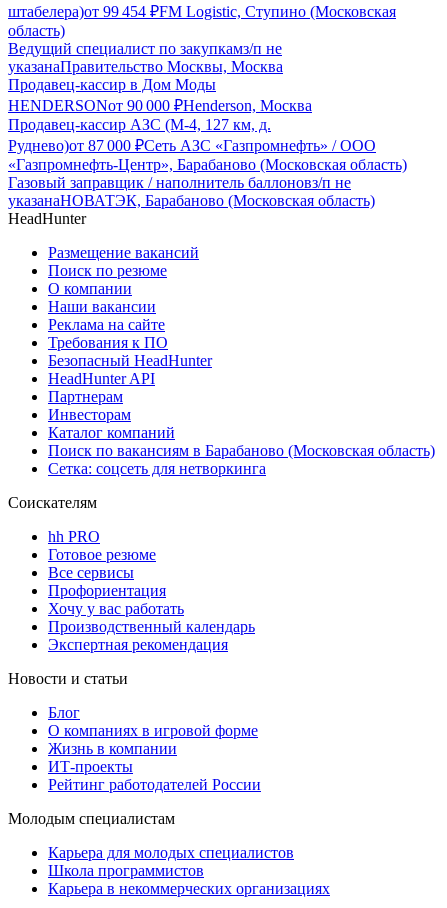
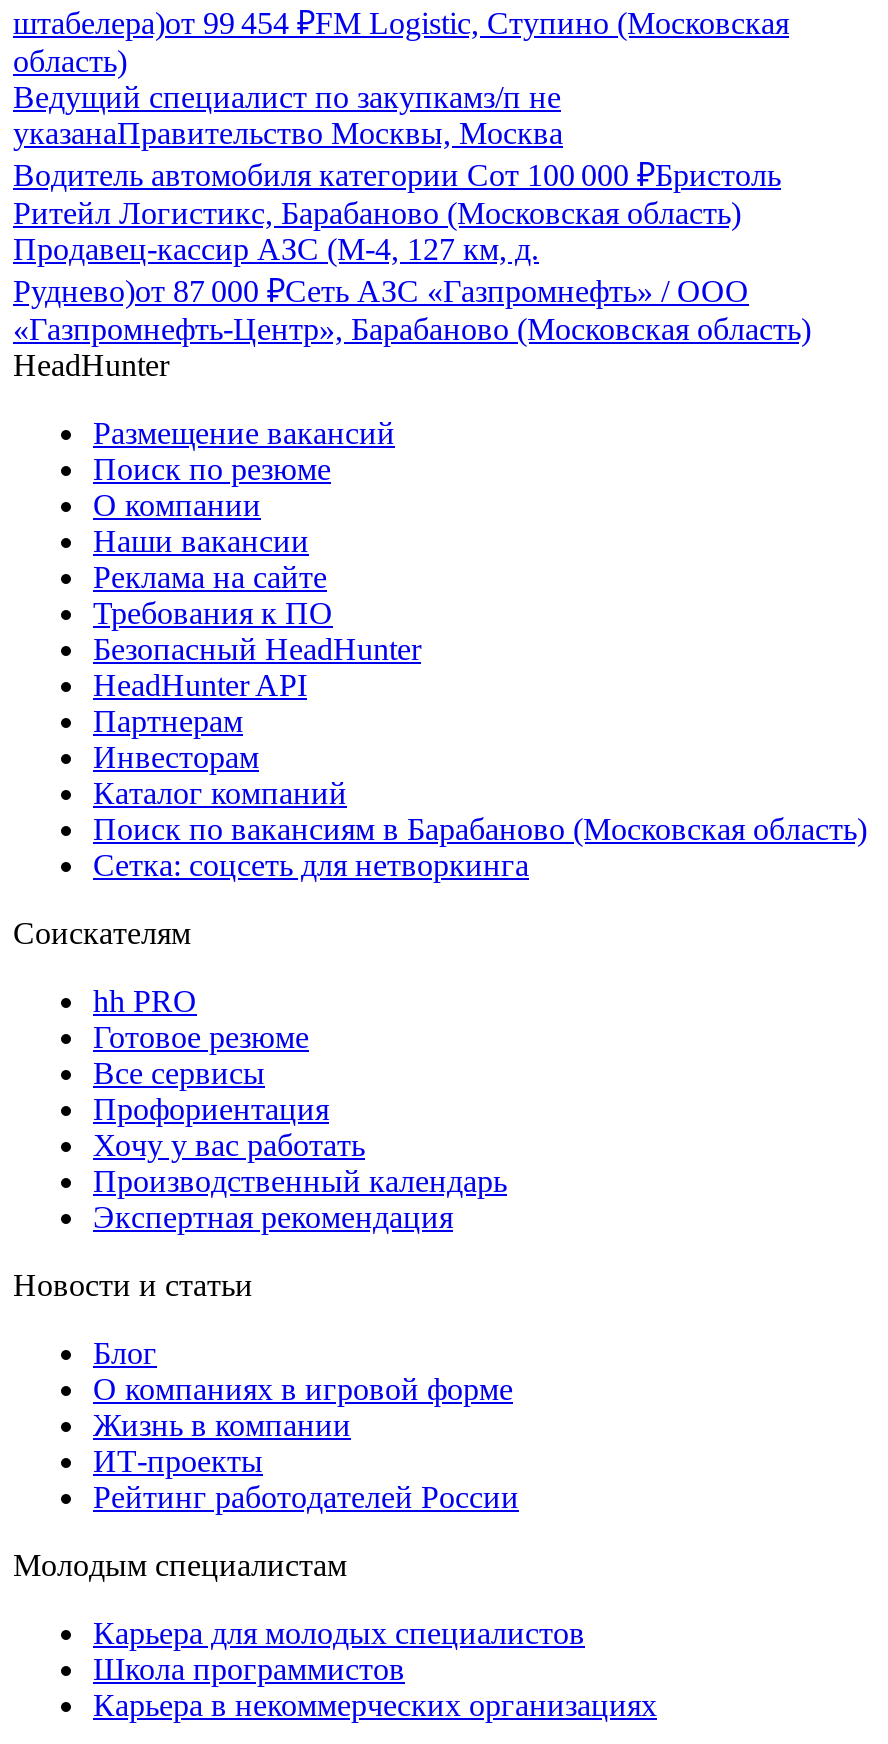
[8,76,312,114] Продавец-кассир в Дом Моды | HENDERSONот 90 000 ₽Henderson, Москва -> [13,158,781,230] Водитель автомобиля категории Сот 100 000 ₽Бристоль | Ритейл Логистикс, Барабаново (Московская область)
[8,174,375,209] Газовый заправщик / наполнитель баллоновз/п не | указанаНОВАТЭК, Барабаново (Московская область) -> none

